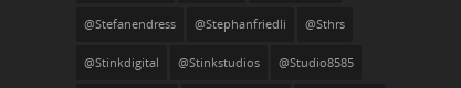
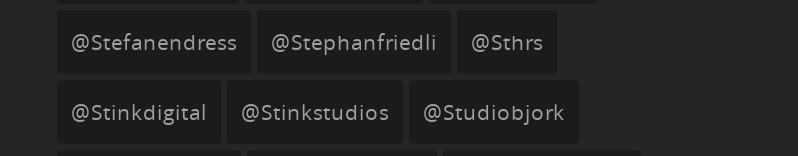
[279,55,354,70] @studio8585 -> [423,98,565,126] @studiobjork

